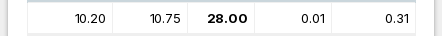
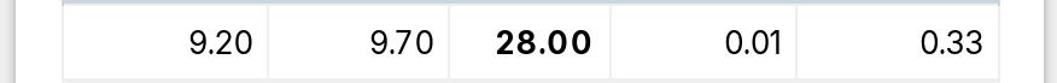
[74,10,106,26] 10.20 -> [188,23,252,61] 9.20
[149,10,248,26] 10.75 28.00 -> [369,23,595,61] 9.70 28.00
[385,10,409,26] 0.31 -> [919,23,983,61] 0.33

